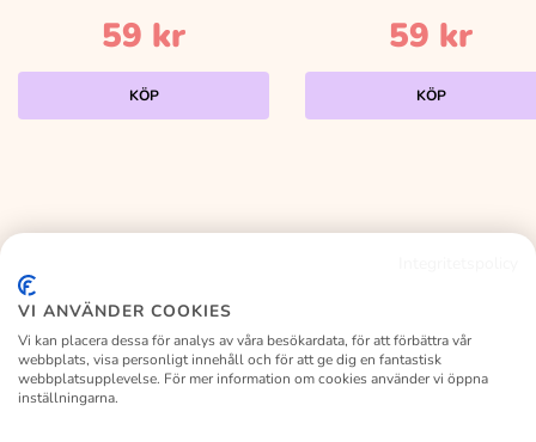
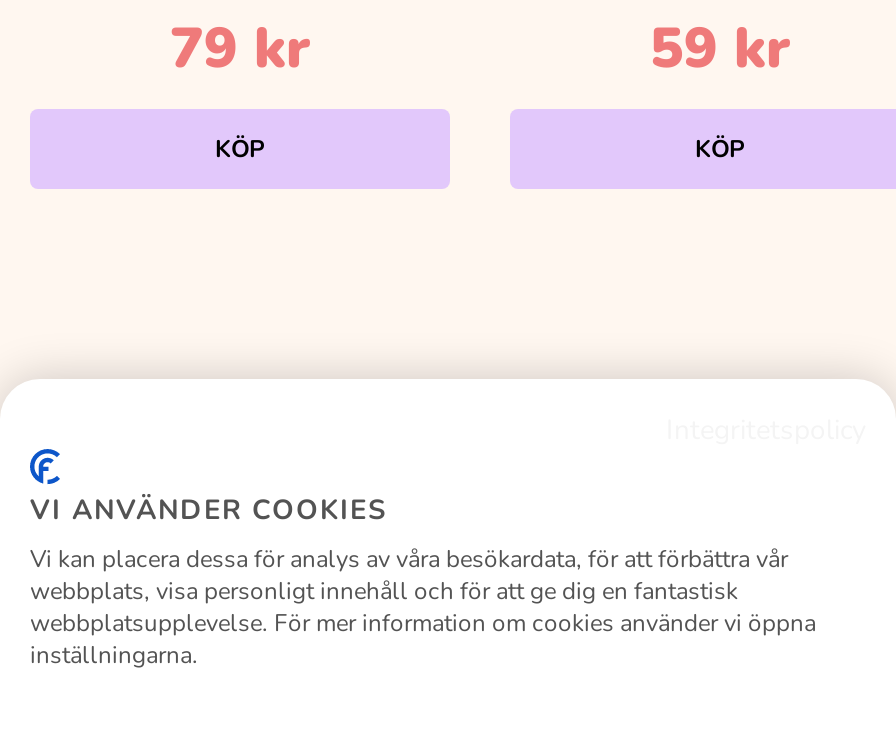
[102,13,185,59] 59 kr -> [170,11,310,87] 79 kr

